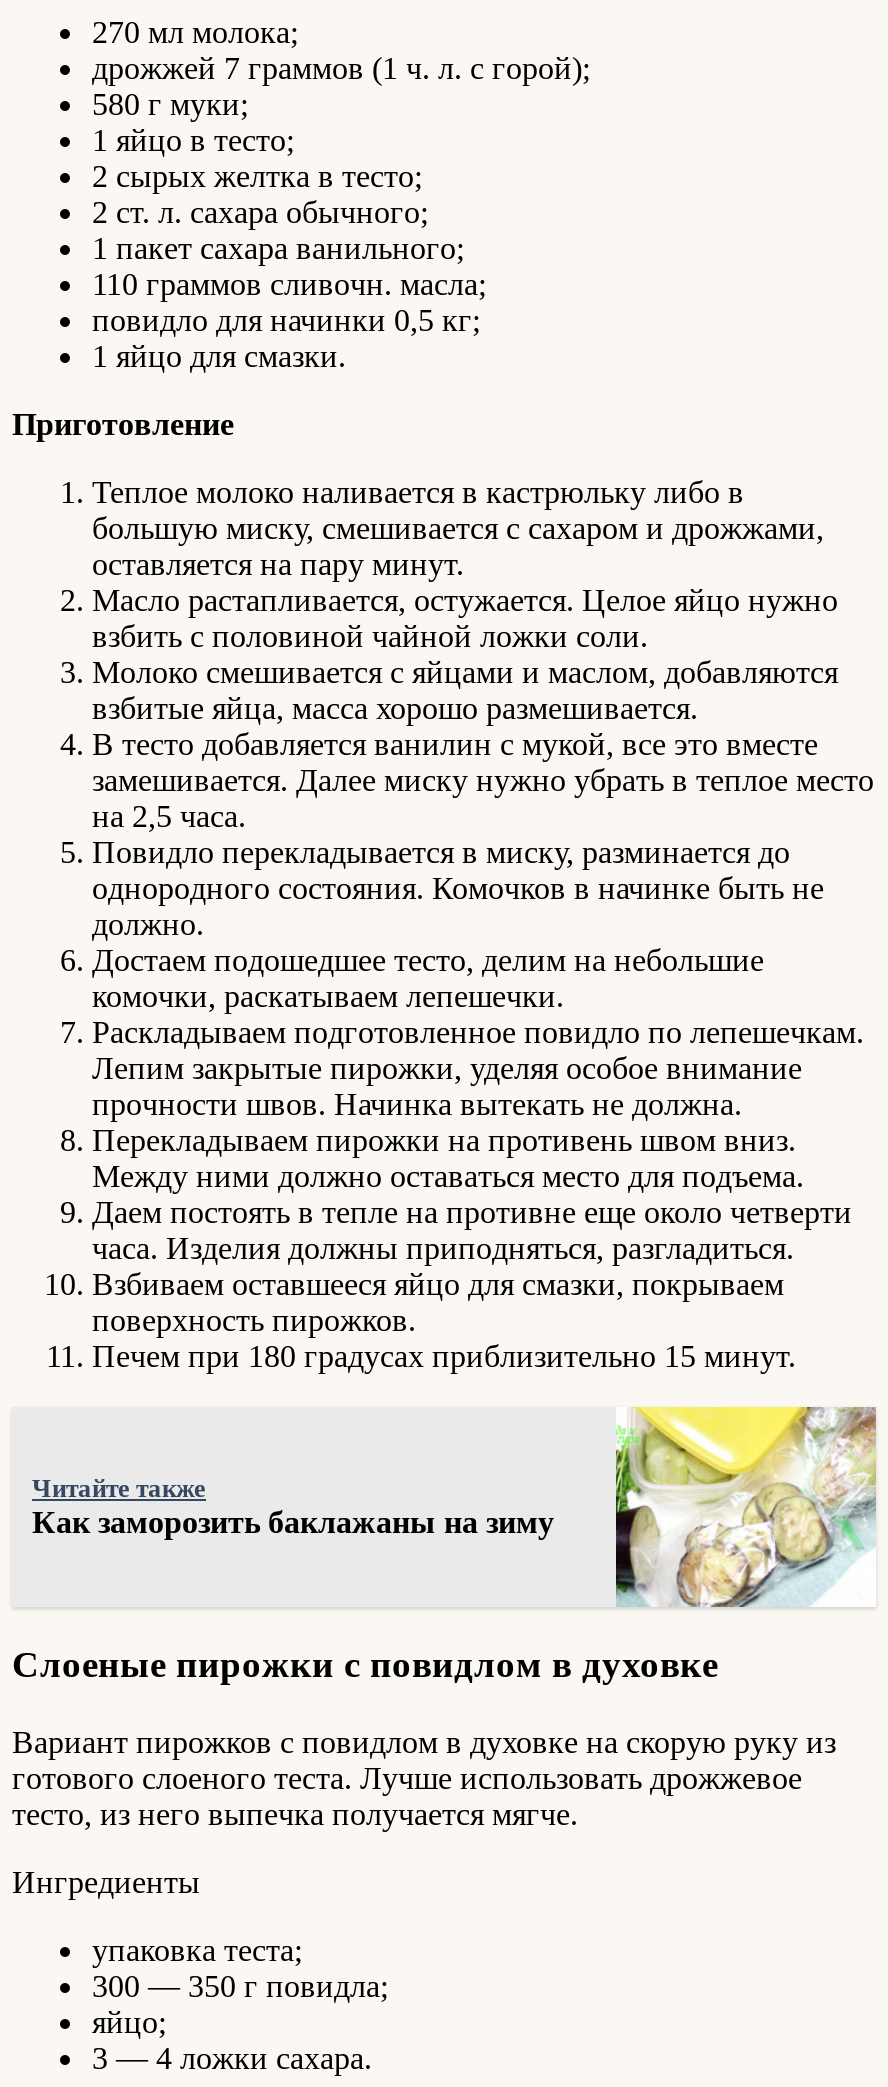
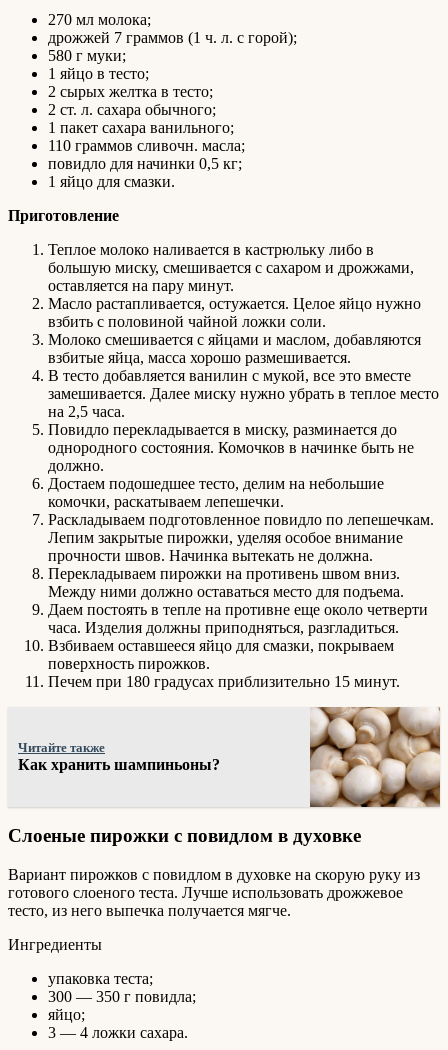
[614,1405,878,1609] [image] -> [309,706,441,808] [image]
[32,1504,554,1538] Как заморозить баклажаны на зиму -> [18,755,220,772] Как хранить шампиньоны?

